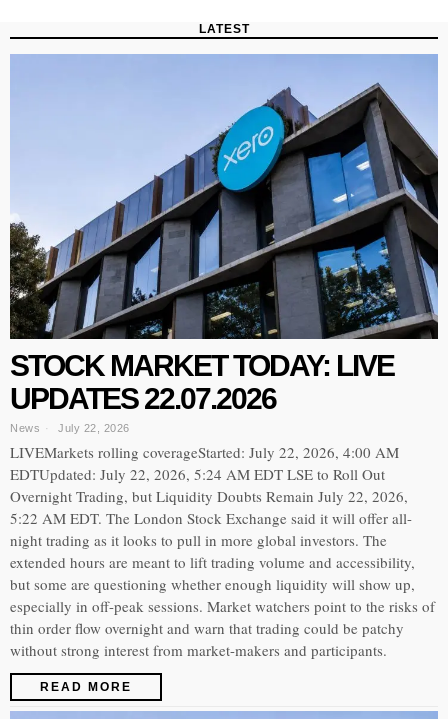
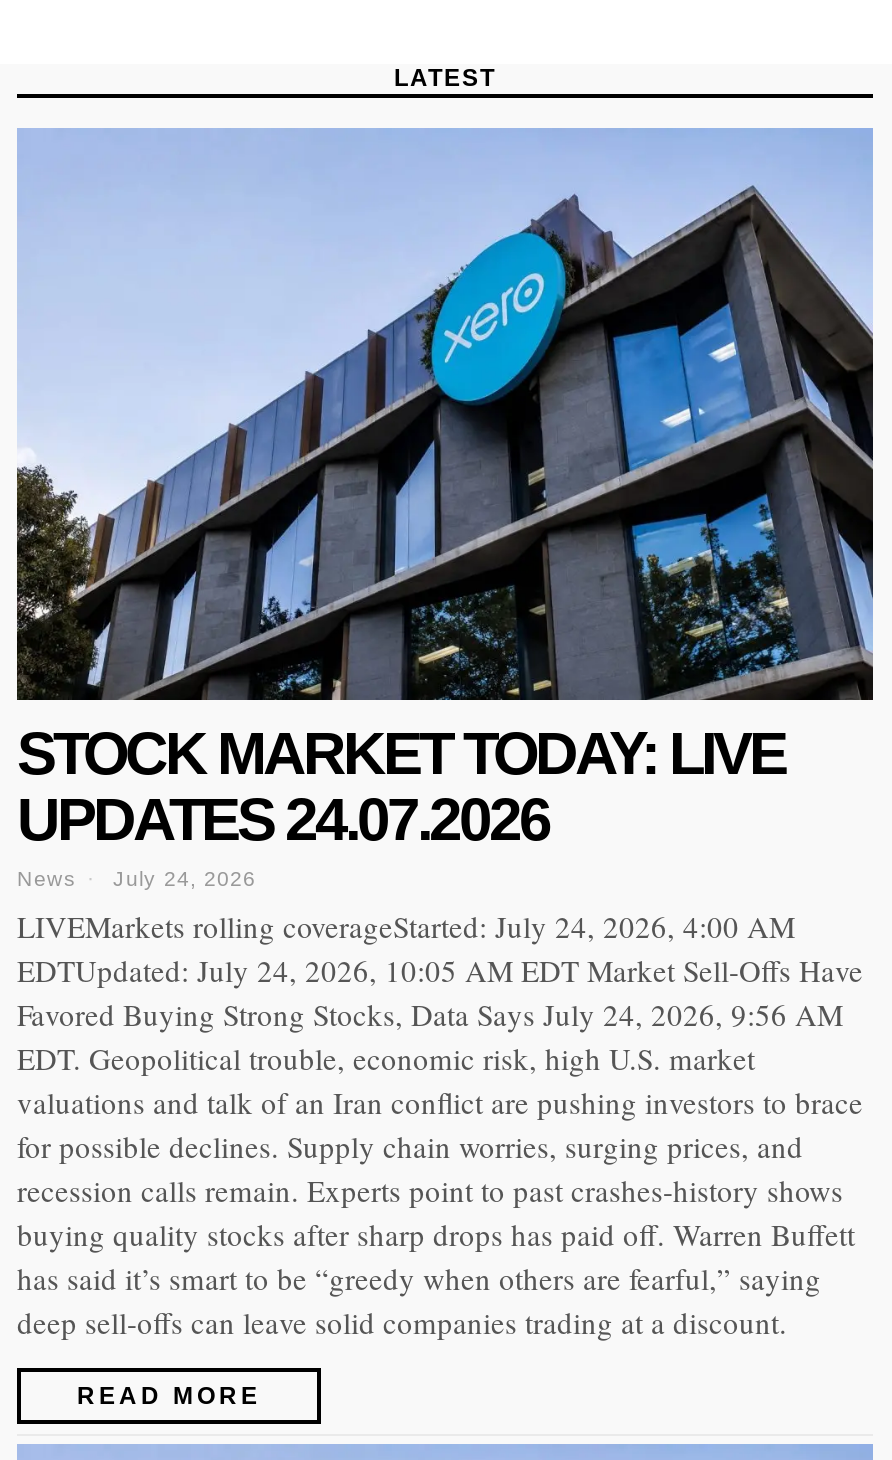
[10,382,276,415] UPDATES 22.07.2026 -> [17,785,549,851] UPDATES 24.07.2026
[10,422,435,660] July 22, 2026 | LIVEMarkets rolling coverageStarted: July 22, 2026, 4:00 AM | EDTUpdated: July 22, 2026, 5:24 AM EDT LSE to Roll Out | Overnight Trading, but Liquidity Doubts Remain July 22, 2026, | 5:22 AM EDT. The London Stock Exchange said it will offer all- | night trading as it looks to pull in more global investors. The | extended hours are meant to lift trading volume and accessibility, | but some are questioning whether enough liquidity will show up, | especially in off-peak sessions. Market watchers point to the risks of | thin order flow overnight and warn that trading could be patchy | without strong interest from market-makers and participants. -> [17,865,863,1341] July 24, 2026 | LIVEMarkets rolling coverageStarted: July 24, 2026, 4:00 AM | EDTUpdated: July 24, 2026, 10:05 AM EDT Market Sell-Offs Have | Favored Buying Strong Stocks, Data Says July 24, 2026, 9:56 AM | EDT. Geopolitical trouble, economic risk, high U.S. market | valuations and talk of an Iran conflict are pushing investors to brace | for possible declines. Supply chain worries, surging prices, and | recession calls remain. Experts point to past crashes-history shows | buying quality stocks after sharp drops has paid off. Warren Buffett | has said it’s smart to be “greedy when others are fearful,” saying | deep sell-offs can leave solid companies trading at a discount.

